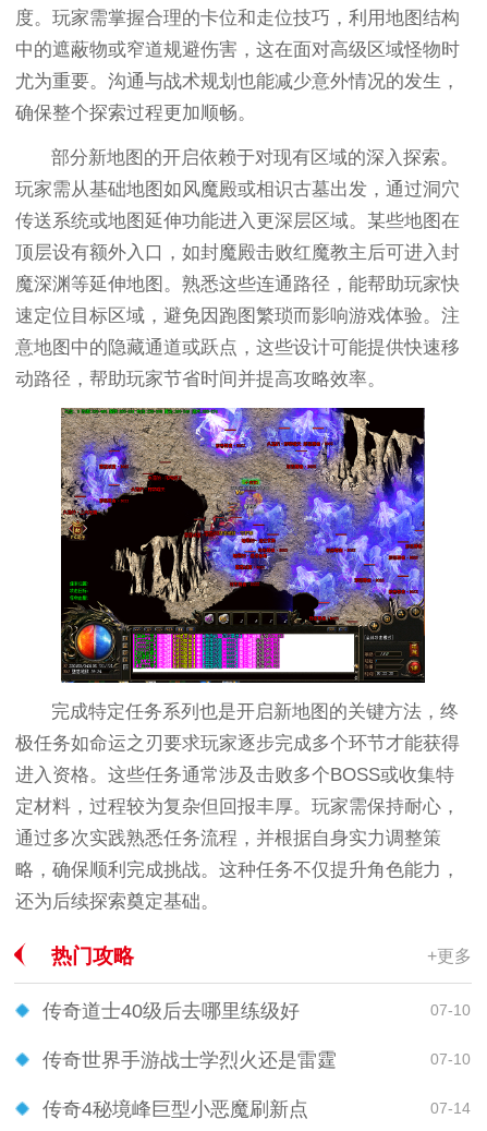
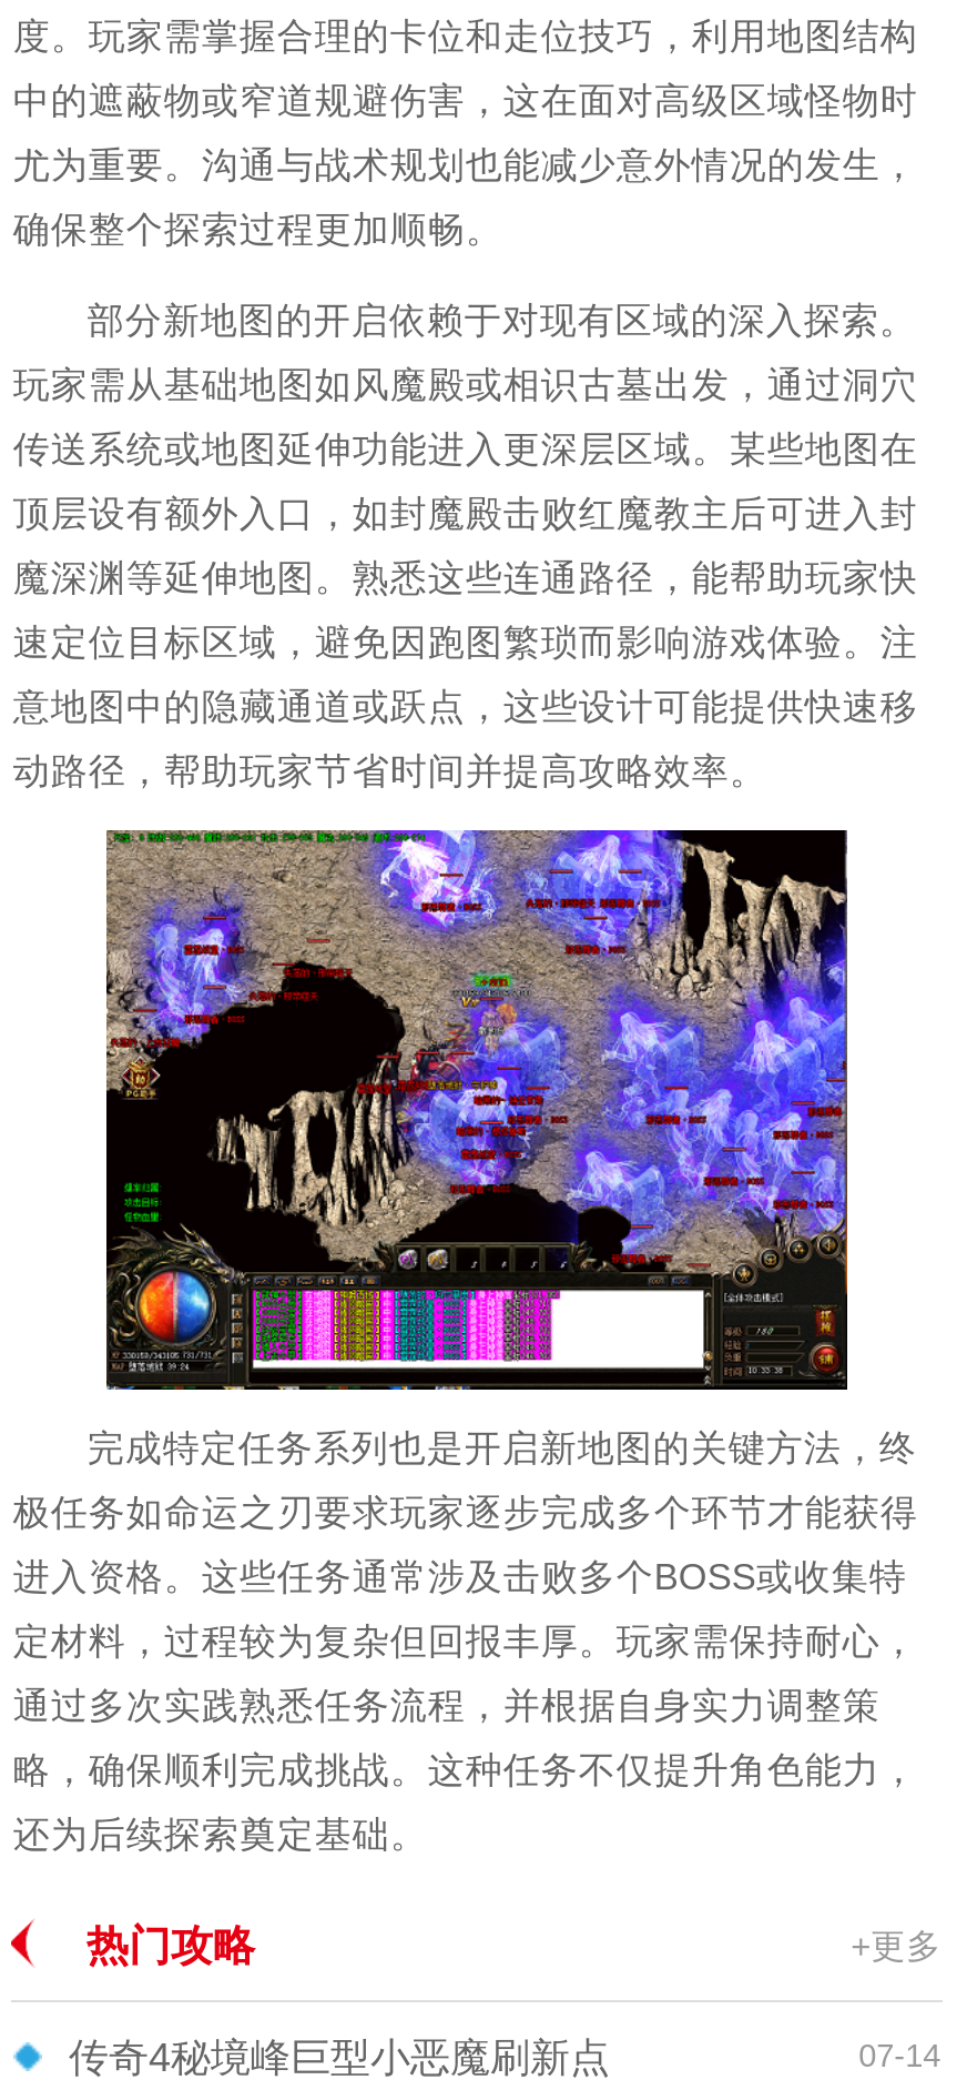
[42,1000,471,1071] 传奇道士40级后去哪里练级好 | 07-10 | 传奇世界手游战士学烈火还是雷霆 | 07-10 -> none

